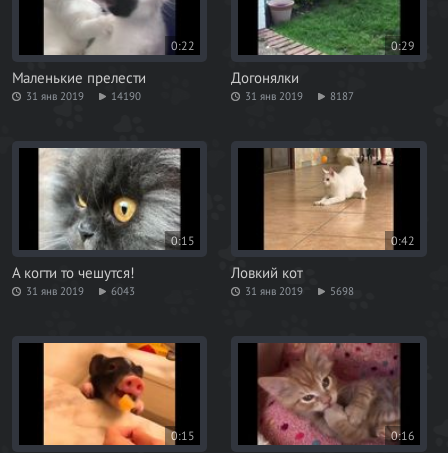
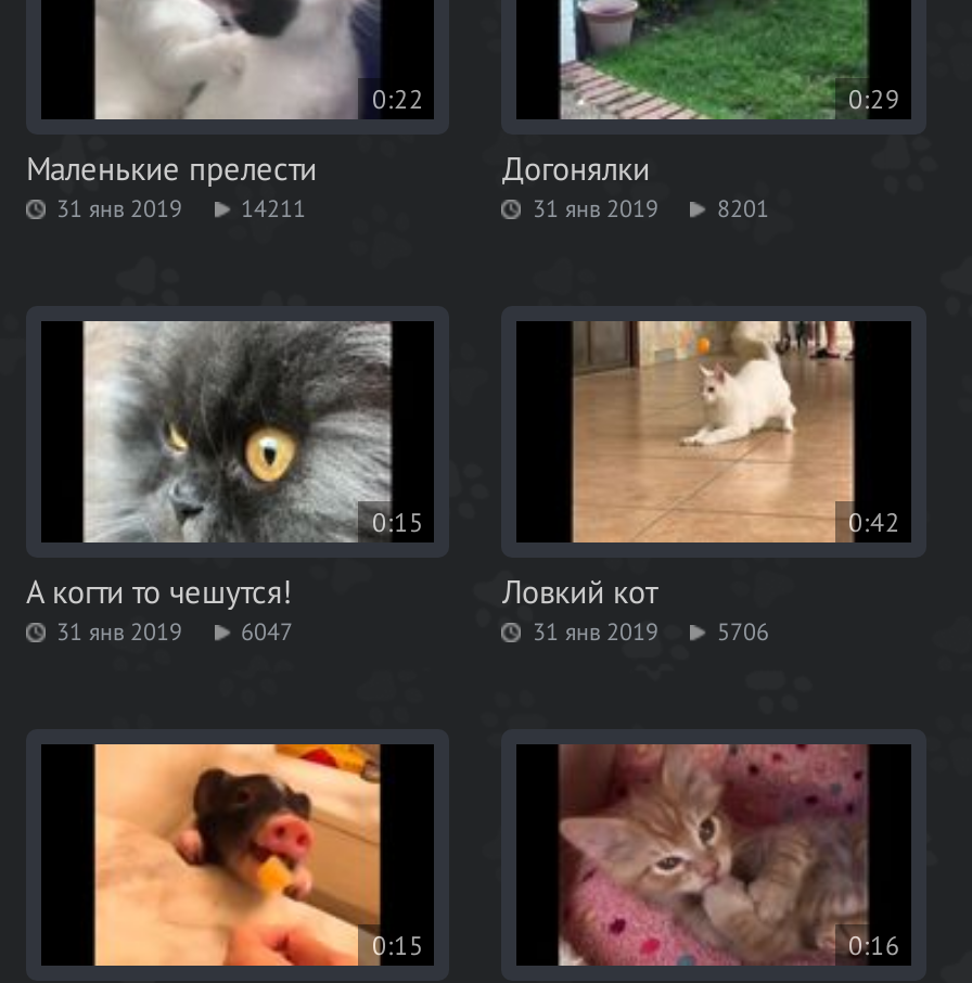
[111,89,141,103] 14190 -> [241,192,306,223] 14211
[245,89,354,103] 31 янв 2019 8187 -> [533,192,769,223] 31 янв 2019 8201
[26,284,135,298] 31 янв 2019 6043 -> [56,616,293,646] 31 янв 2019 6047
[245,284,354,298] 31 янв 2019 5698 -> [533,616,769,646] 31 янв 2019 5706

